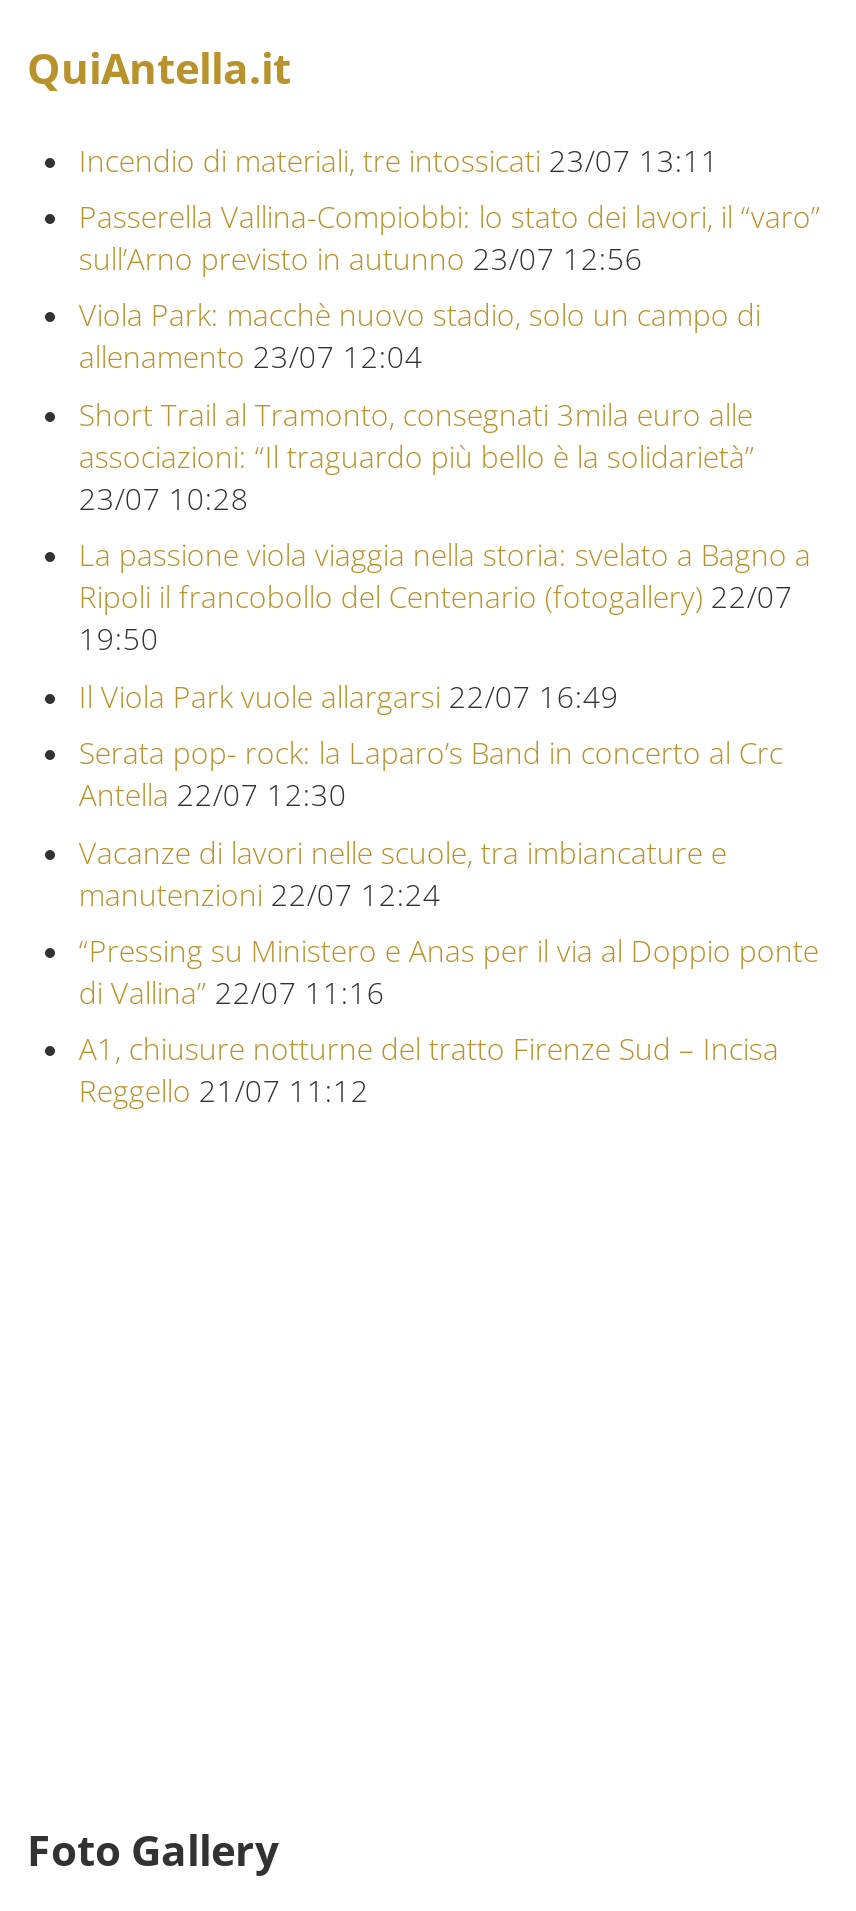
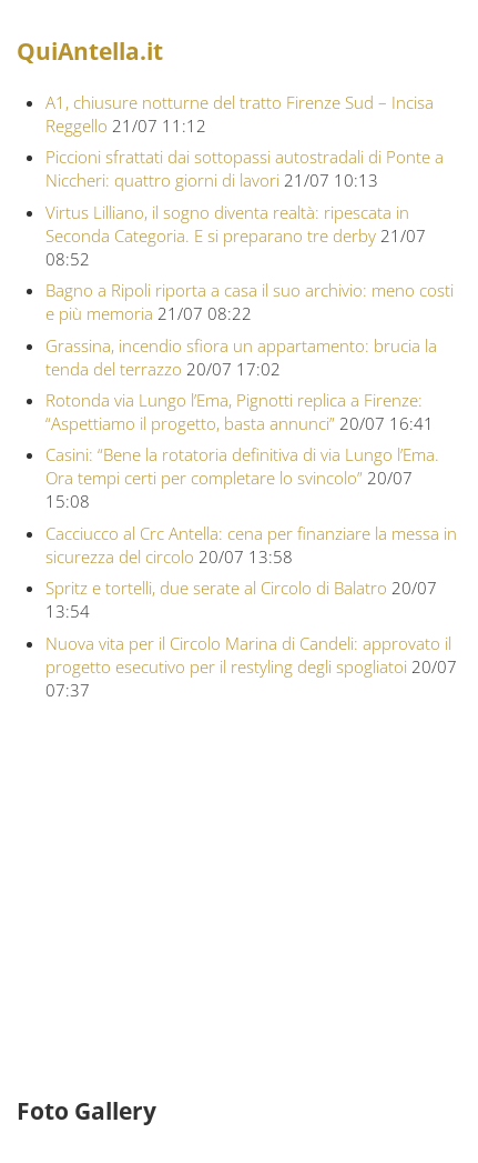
[79,140,821,1012] Incendio di materiali, tre intossicati 23/07 13:11 | Passerella Vallina-Compiobbi: lo stato dei lavori, il “varo” | sull’Arno previsto in autunno 23/07 12:56 | Viola Park: macchè nuovo stadio, solo un campo di | allenamento 23/07 12:04 | Short Trail al Tramonto, consegnati 3mila euro alle | associazioni: “Il traguardo più bello è la solidarietà” | 23/07 10:28 | La passione viola viaggia nella storia: svelato a Bagno a | Ripoli il francobollo del Centenario (fotogallery) 22/07 | 19:50 | Il Viola Park vuole allargarsi 22/07 16:49 | Serata pop- rock: la Laparo’s Band in concerto al Crc | Antella 22/07 12:30 | Vacanze di lavori nelle scuole, tra imbiancature e | manutenzioni 22/07 12:24 | “Pressing su Ministero e Anas per il via al Doppio ponte | di Vallina” 22/07 11:16 -> none
moved [79,1029,779,1111] -> [45,91,434,137]: A1, chiusure notturne del tratto Firenze Sud – Incisa | Reggello 21/07 11:12
none -> [45,146,457,700] Piccioni sfrattati dai sottopassi autostradali di Ponte a | Niccheri: quattro giorni di lavori 21/07 10:13 | Virtus Lilliano, il sogno diventa realtà: ripescata in | Seconda Categoria. E si preparano tre derby 21/07 | 08:52 | Bagno a Ripoli riporta a casa il suo archivio: meno costi | e più memoria 21/07 08:22 | Grassina, incendio sfiora un appartamento: brucia la | tenda del terrazzo 20/07 17:02 | Rotonda via Lungo l’Ema, Pignotti replica a Firenze: | “Aspettiamo il progetto, basta annunci” 20/07 16:41 | Casini: “Bene la rotatoria definitiva di via Lungo l’Ema. | Ora tempi certi per completare lo svincolo” 20/07 | 15:08 | Cacciucco al Crc Antella: cena per finanziare la messa in | sicurezza del circolo 20/07 13:58 | Spritz e tortelli, due serate al Circolo di Balatro 20/07 | 13:54 | Nuova vita per il Circolo Marina di Candeli: approvato il | progetto esecutivo per il restyling degli spogliatoi 20/07 | 07:37

